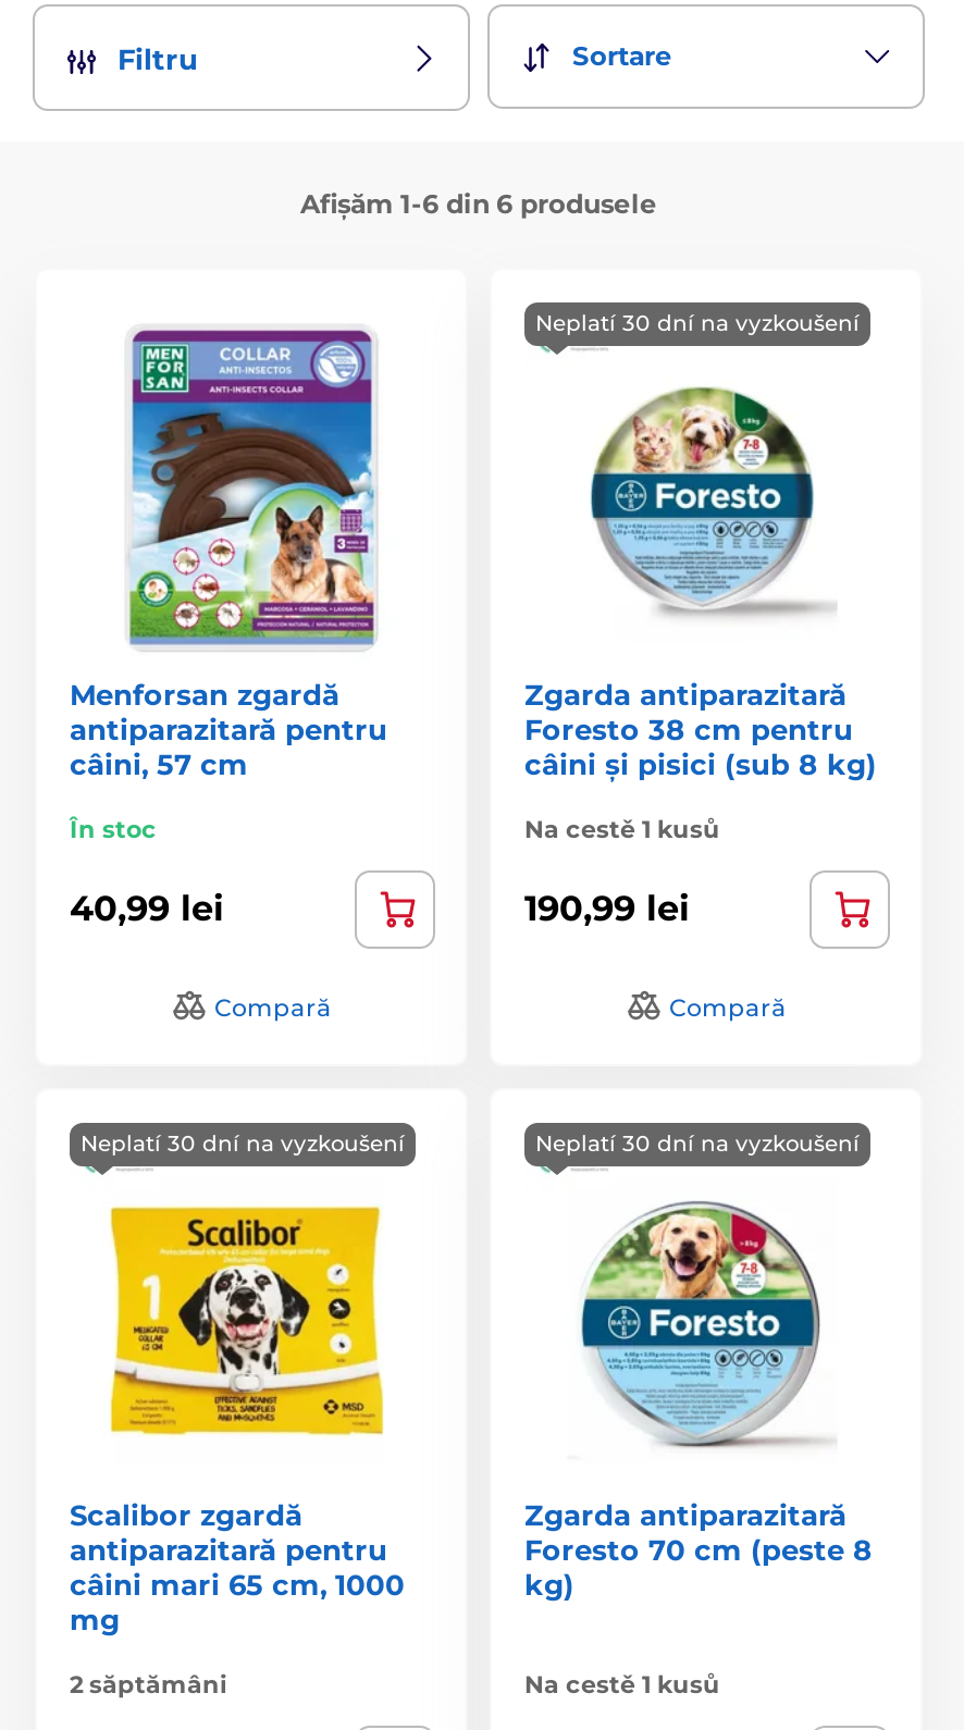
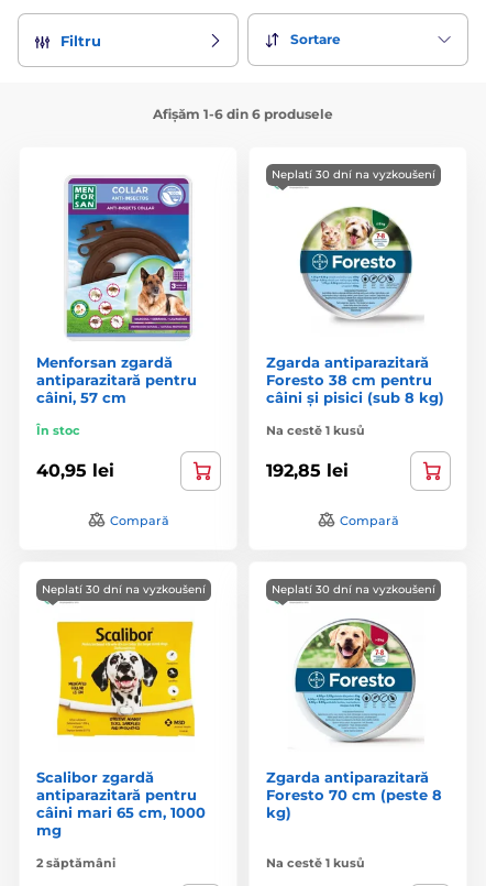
[70,888,224,929] 40,99 lei -> [36,460,114,481] 40,95 lei
[524,888,690,929] 190,99 lei -> [266,460,349,481] 192,85 lei

